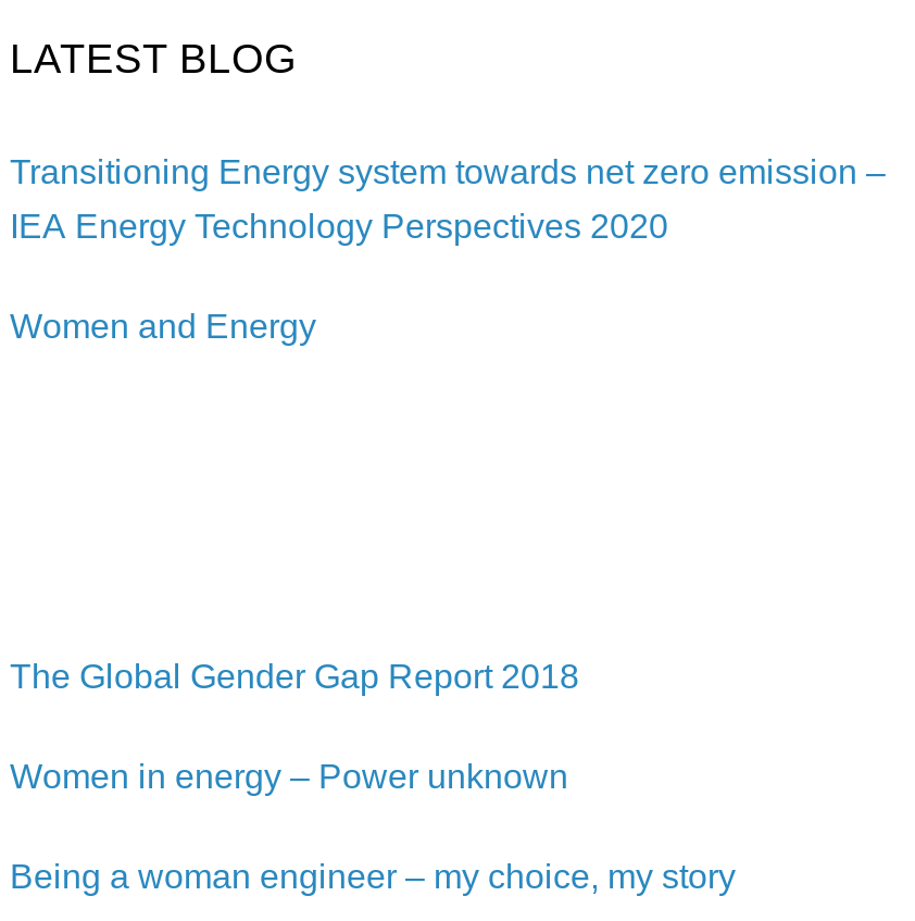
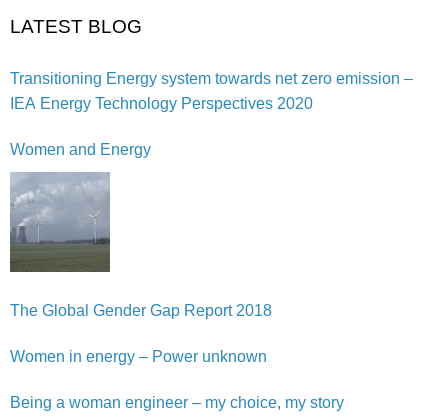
none -> [9,171,111,273] [image]

